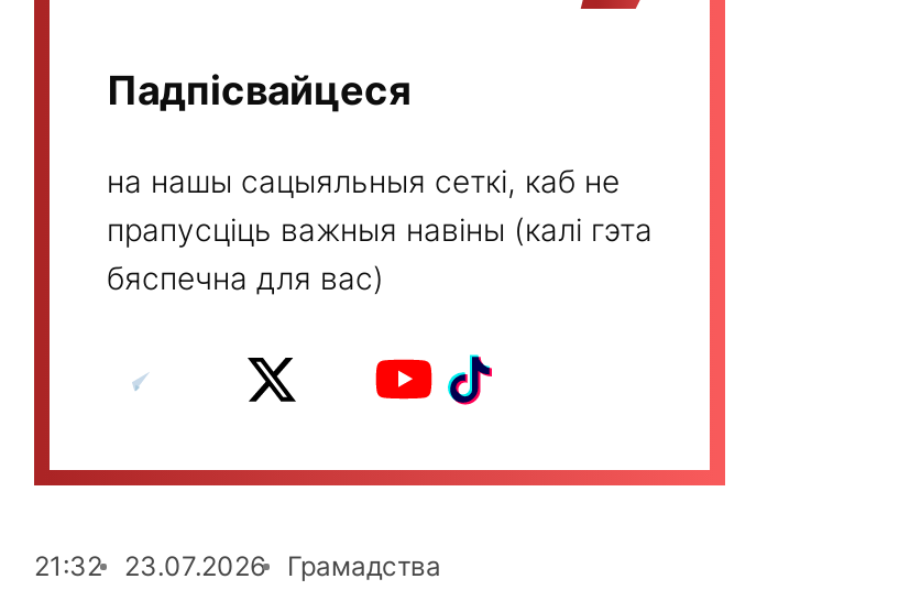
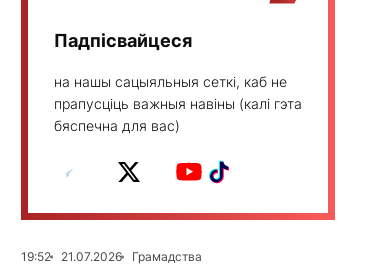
[34,548,102,581] 21:32 -> [21,249,51,264] 19:52
[124,548,265,581] 23.07.2026 -> [61,249,122,264] 21.07.2026

